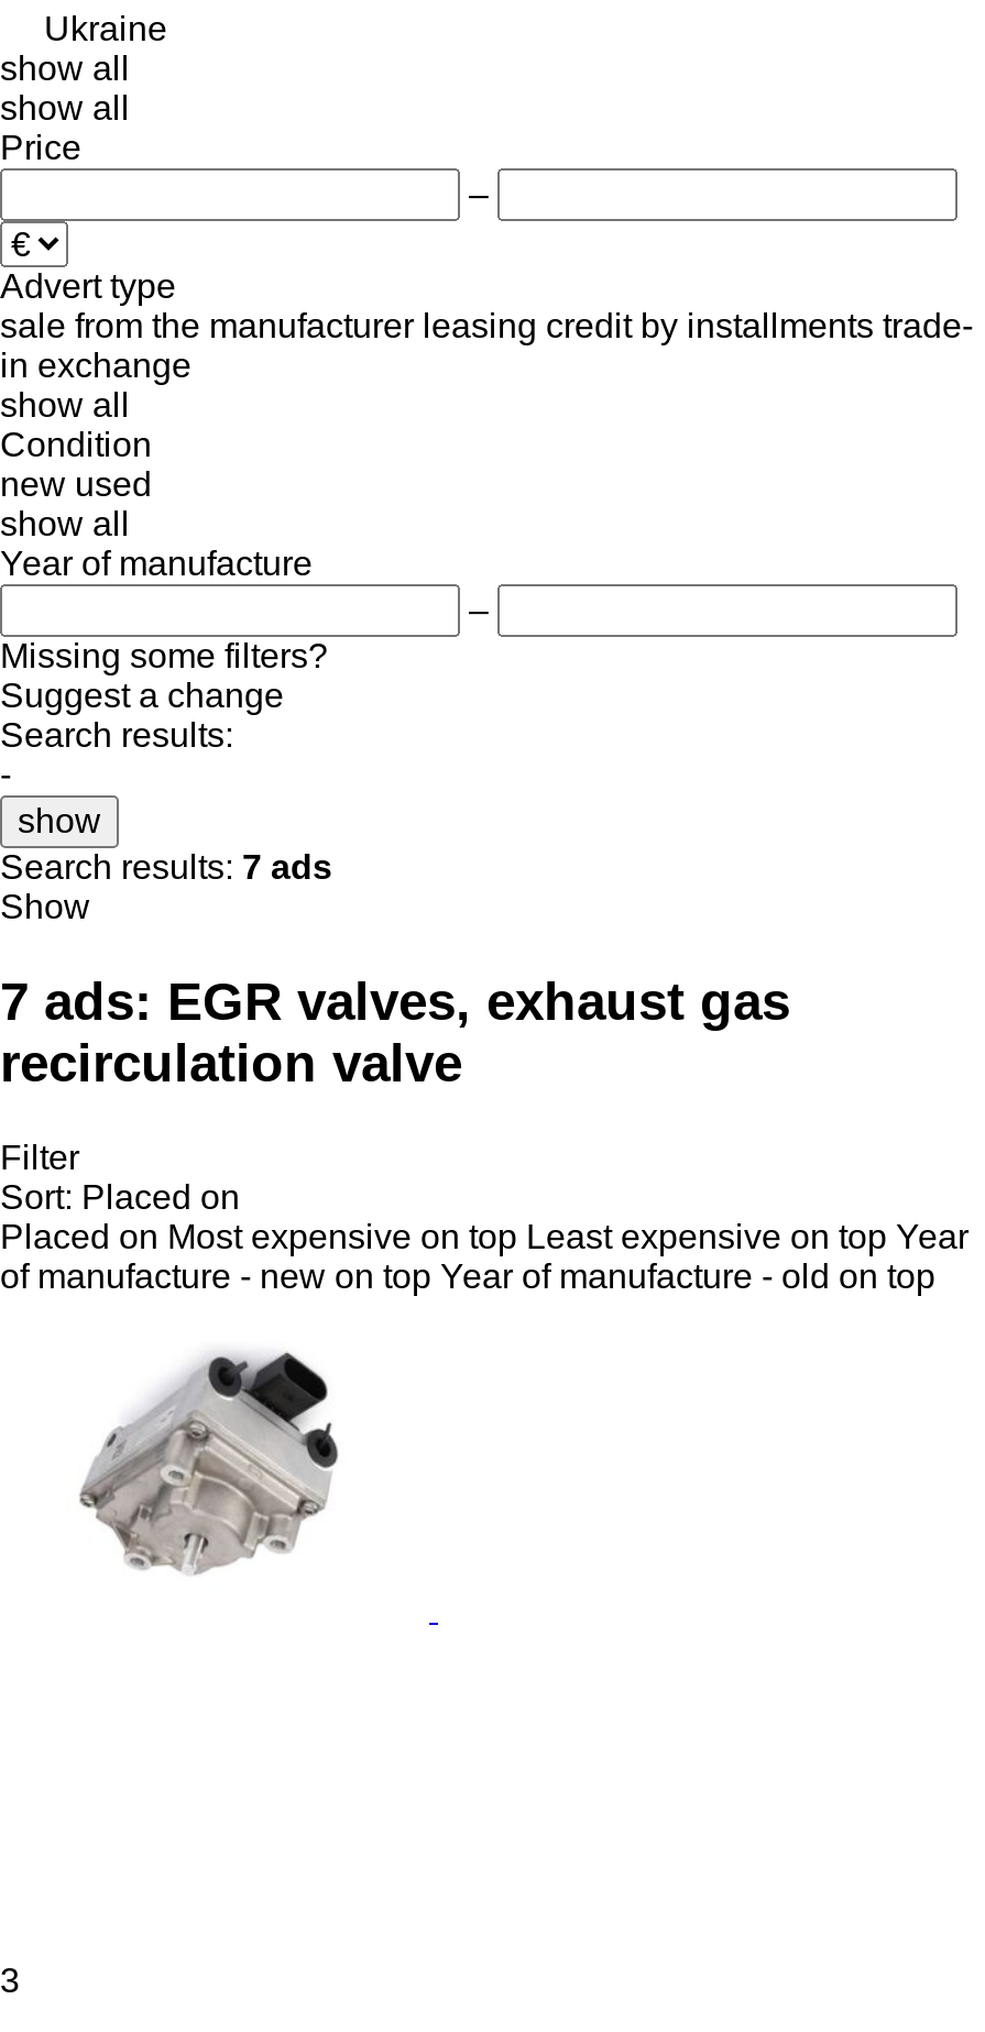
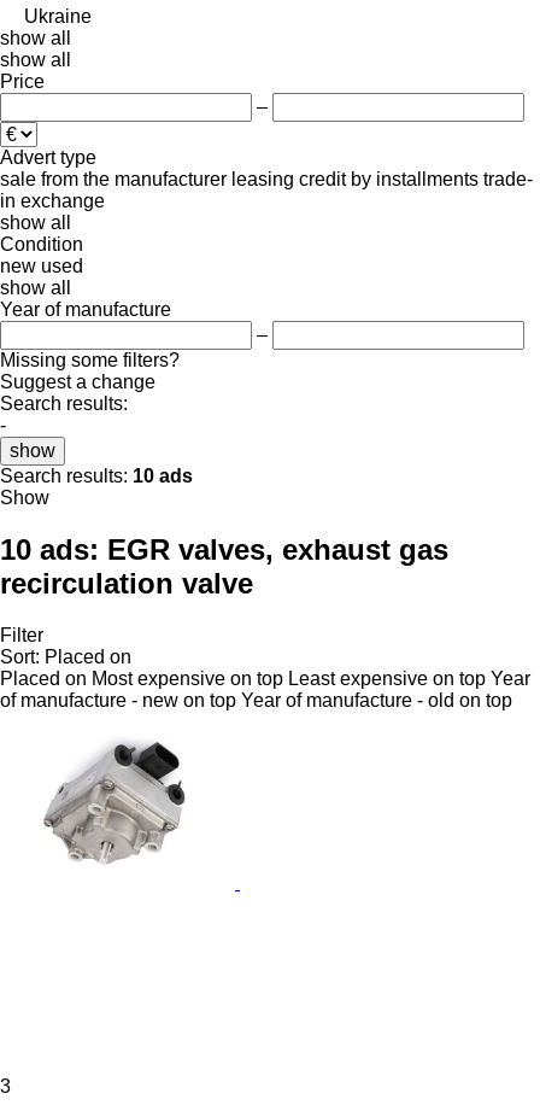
[0,848,332,885] Search results: 7 ads -> [0,466,193,486] Search results: 10 ads
[0,971,790,1030] 7 ads: EGR valves, exhaust gas -> [0,533,448,566] 10 ads: EGR valves, exhaust gas

